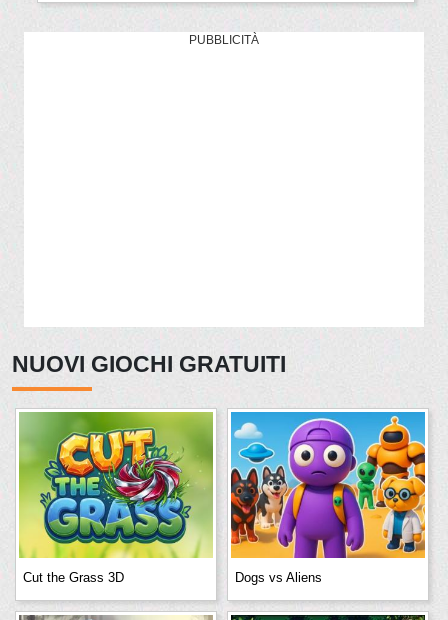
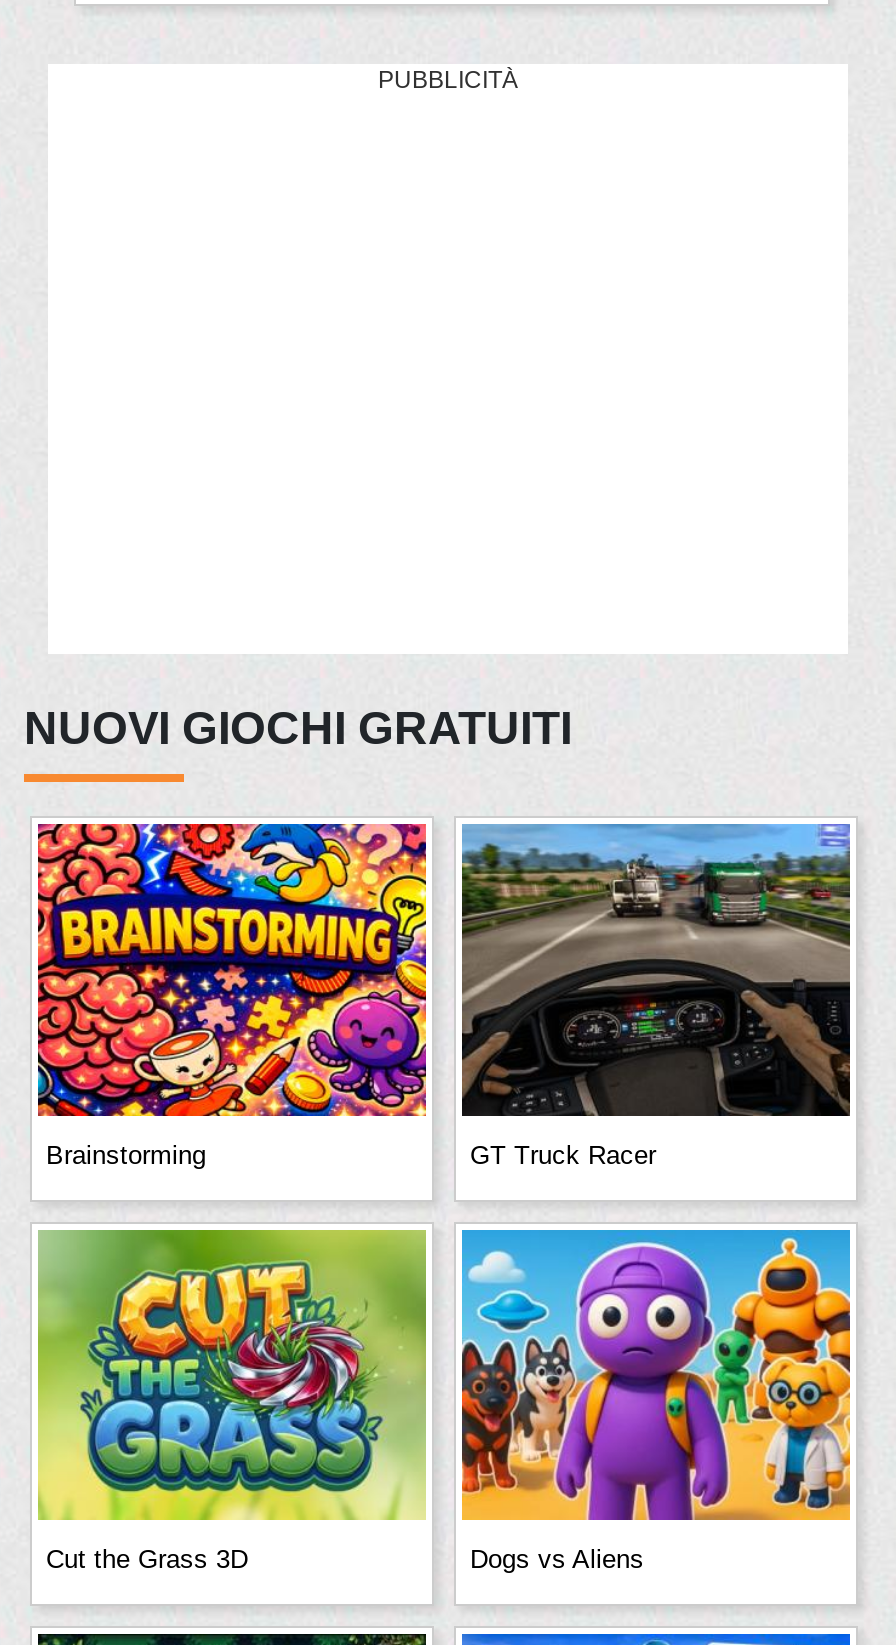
none -> [36,822,656,1169] [image] | Brainstorming | GT Truck Racer
none -> [460,824,852,1118] [image]

